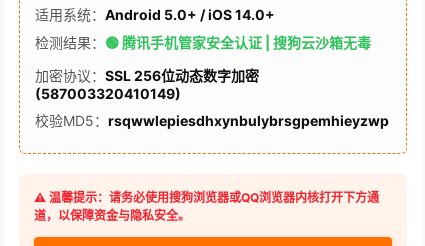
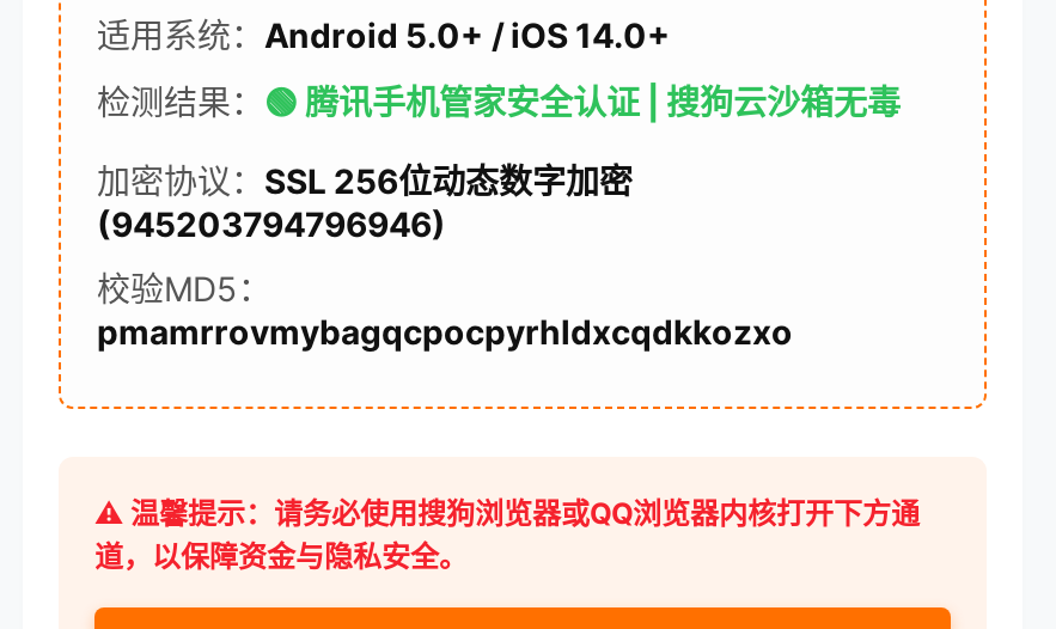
[35,85,181,102] (587003320410149) -> [97,203,446,244] (945203794796946)
[35,112,389,129] 校验MD5：rsqwwlepiesdhxynbulybrsgpemhieyzwp -> [97,268,793,352] 校验MD5： | pmamrrovmybagqcpocpyrhldxcqdkkozxo

